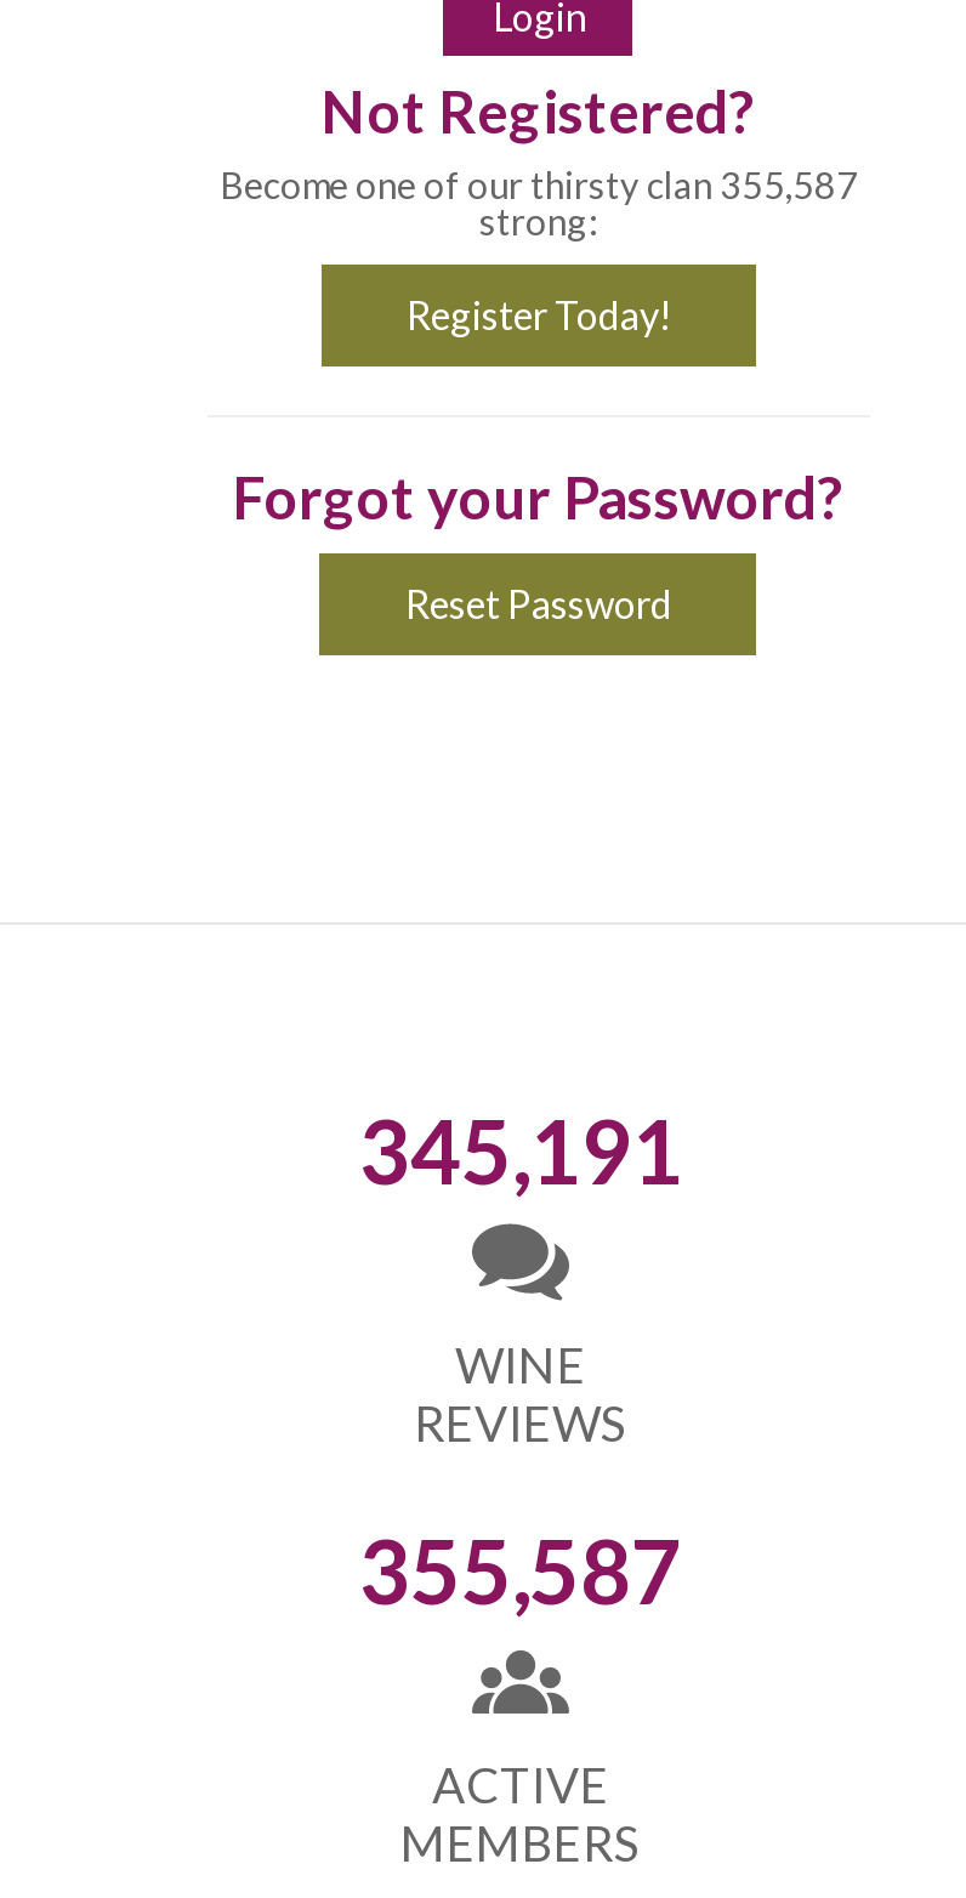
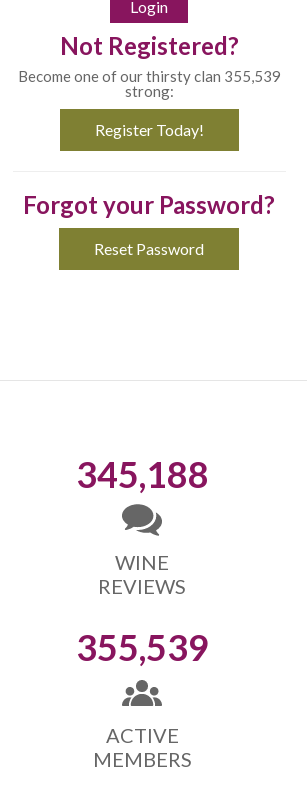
[220,163,858,206] Become one of our thirsty clan 355,587 -> [18,67,281,85] Become one of our thirsty clan 355,539
[359,1097,682,1204] 345,191 -> [75,452,208,496] 345,188
[359,1517,682,1624] 355,587 -> [75,625,208,669] 355,539

